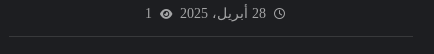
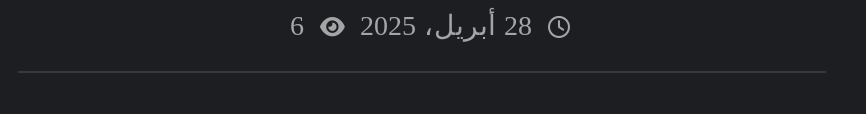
[145,6,152,21] 1 -> [290,11,304,41] 6

